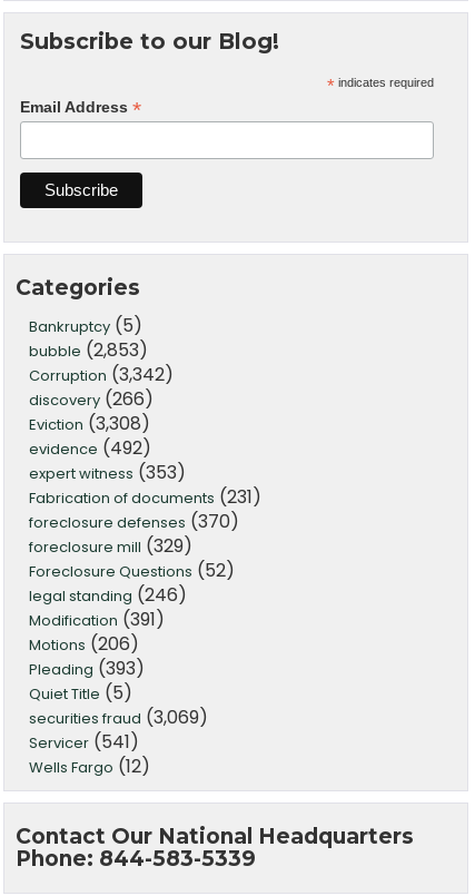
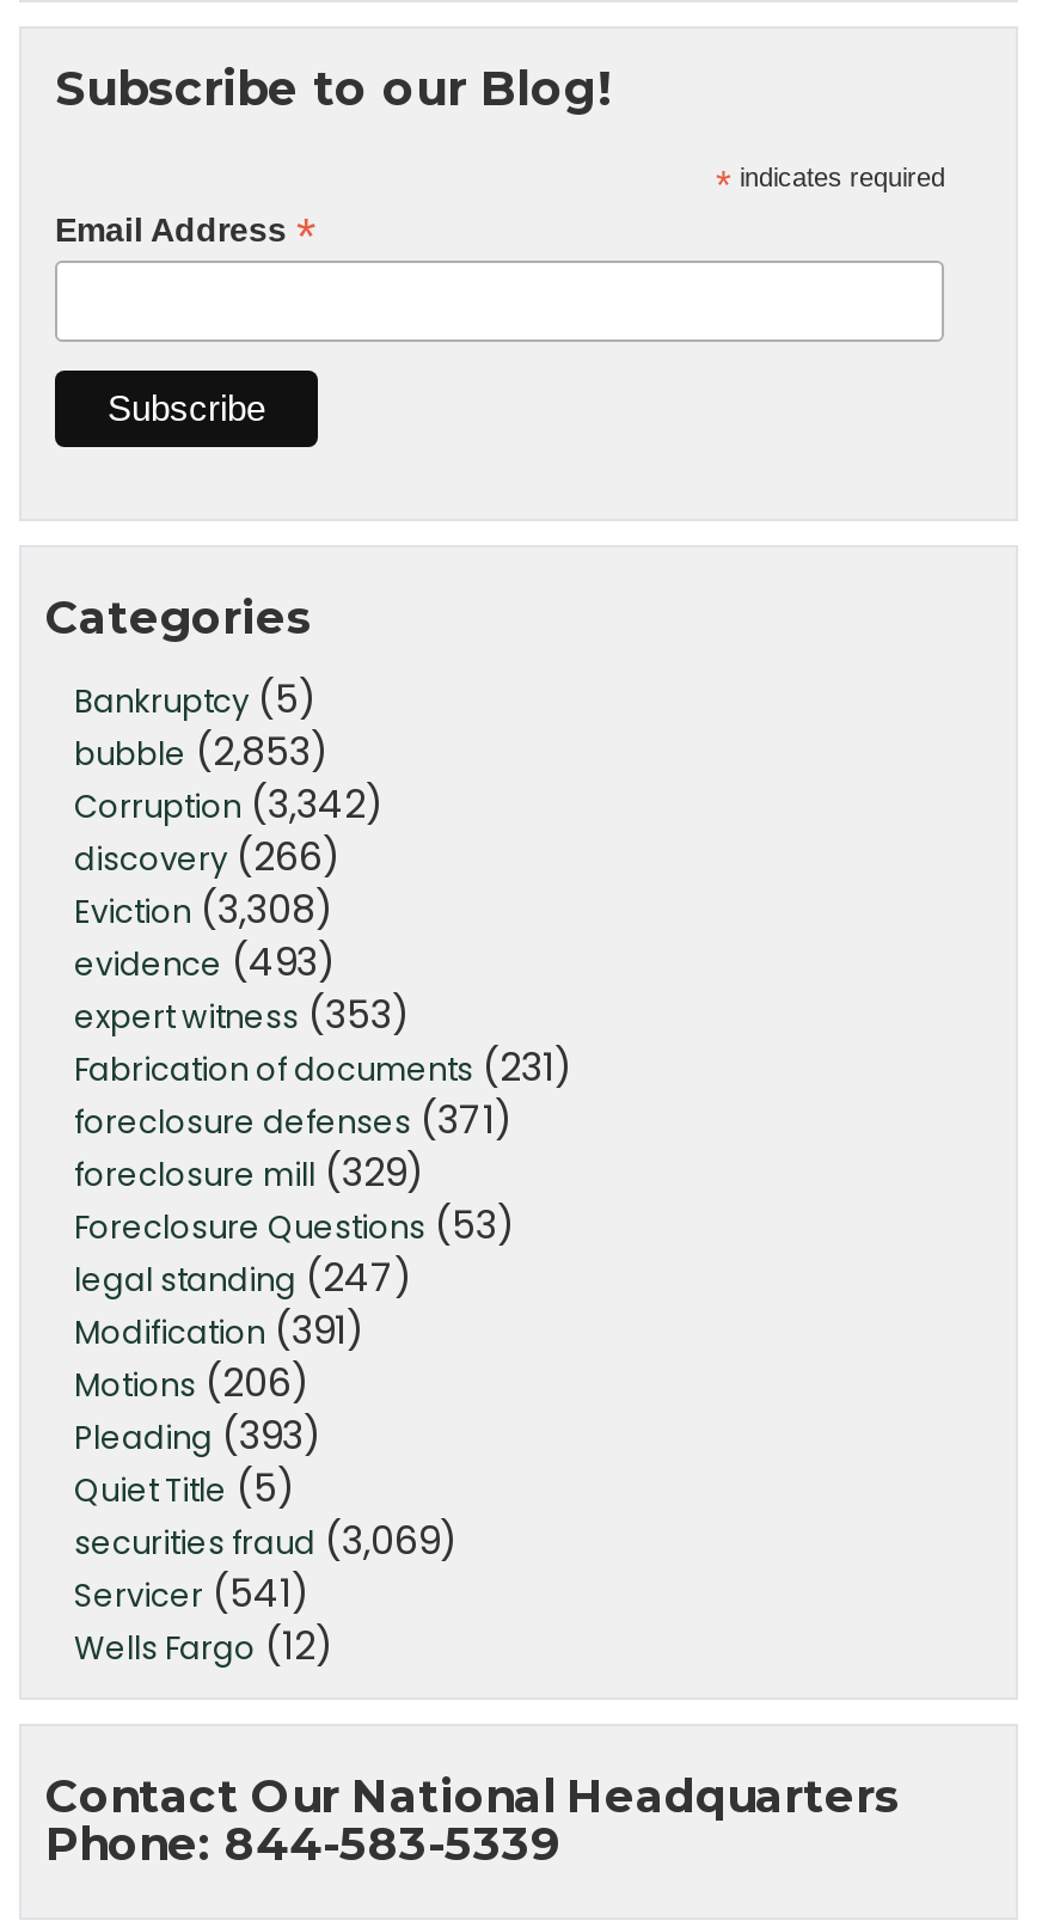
[29,435,151,460] evidence (492) -> [74,934,337,989] evidence (493)
[29,508,239,534] foreclosure defenses (370) -> [74,1092,514,1147] foreclosure defenses (371)
[29,557,235,583] Foreclosure Questions (52) -> [74,1197,516,1252] Foreclosure Questions (53)
[29,582,187,607] legal standing (246) -> [74,1249,413,1304] legal standing (247)

